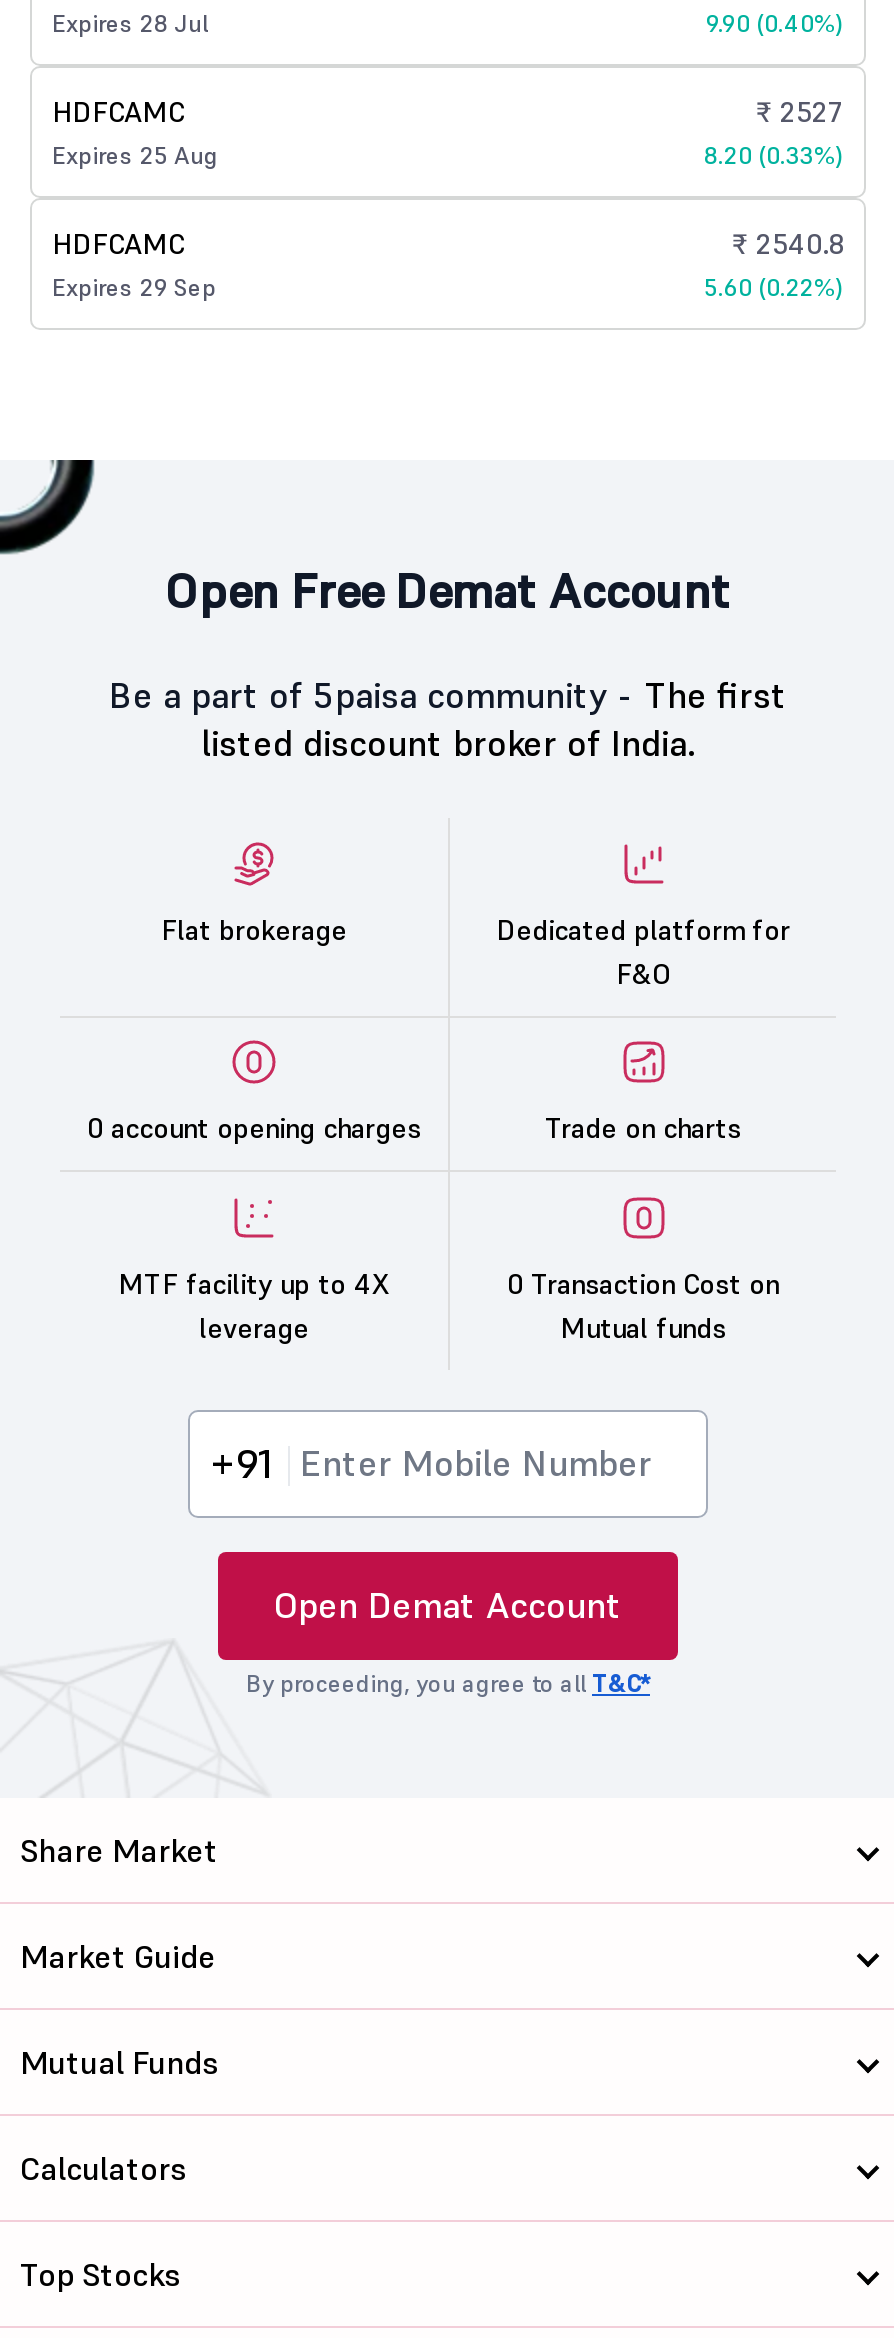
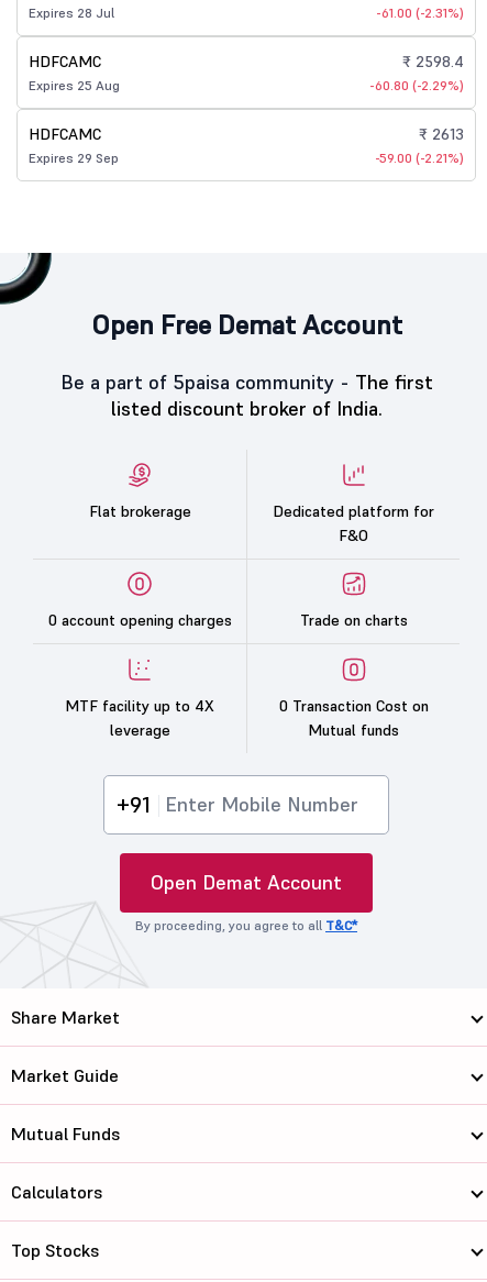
[706,8,844,38] 9.90 (0.40%) -> [376,4,464,21] -61.00 (-2.31%)
[756,94,844,130] ₹ 2527 -> [402,52,464,71] ₹ 2598.4
[704,140,844,170] 8.20 (0.33%) -> [369,77,464,93] -60.80 (-2.29%)
[732,226,844,262] ₹ 2540.8 -> [419,124,464,144] ₹ 2613
[704,272,844,302] 5.60 (0.22%) -> [375,150,464,166] -59.00 (-2.21%)

